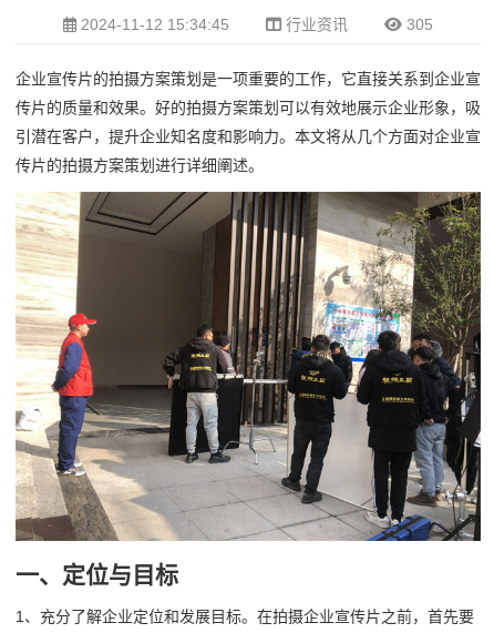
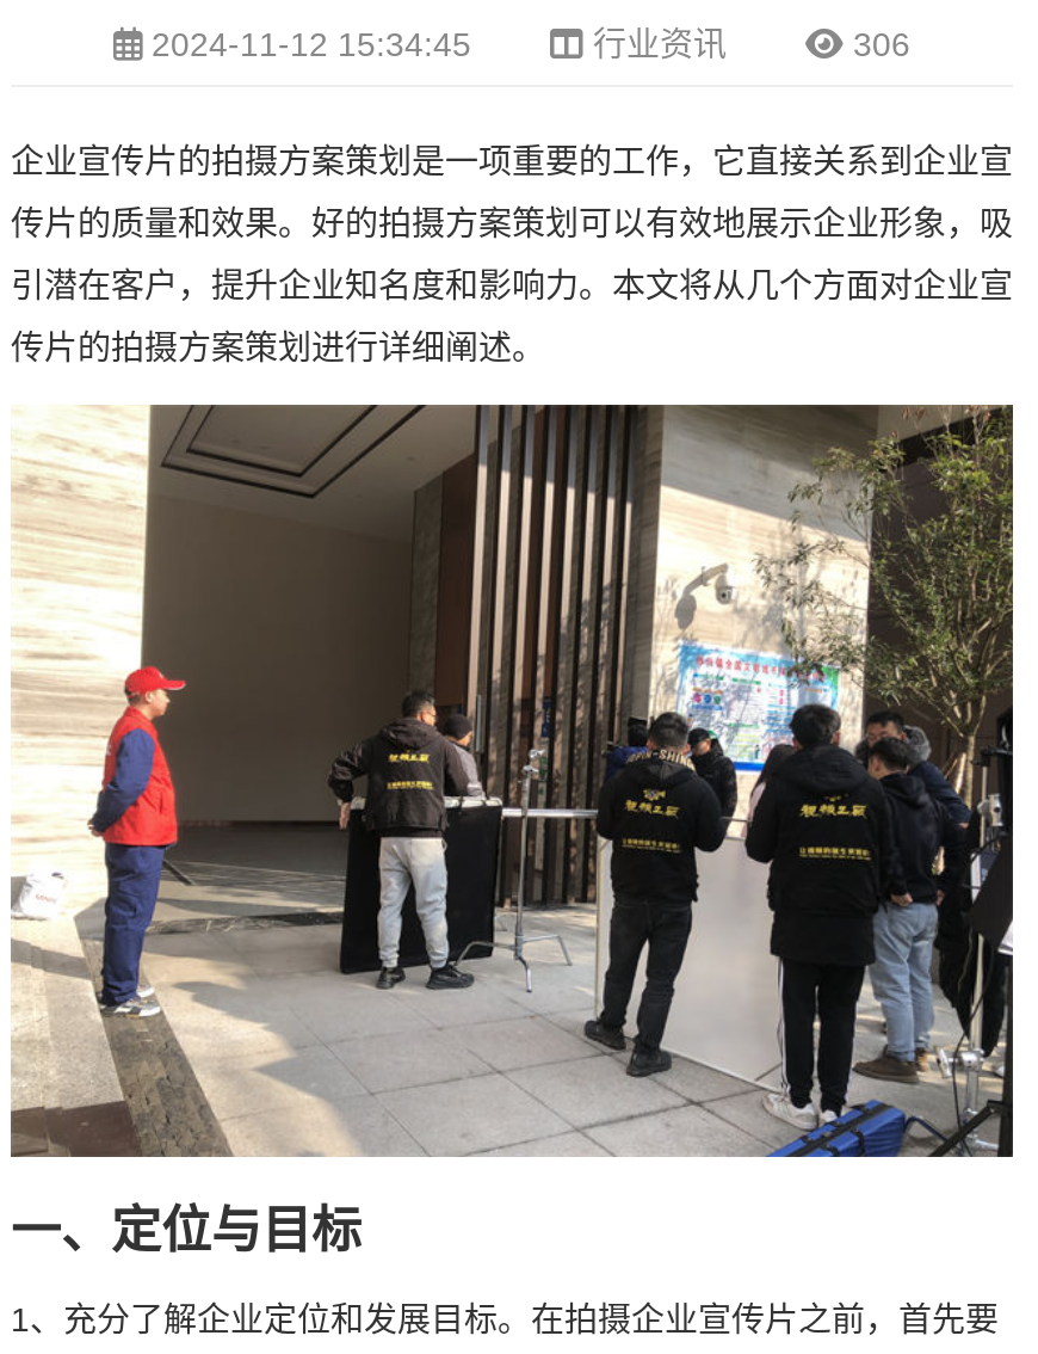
[402,16,433,34] 305 -> [844,26,910,64] 306

